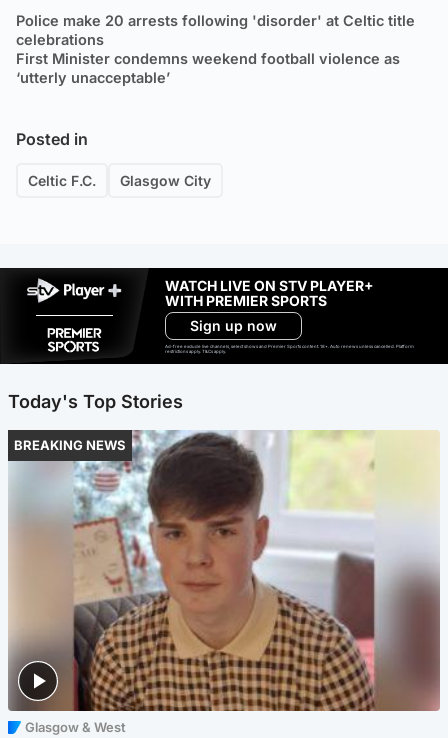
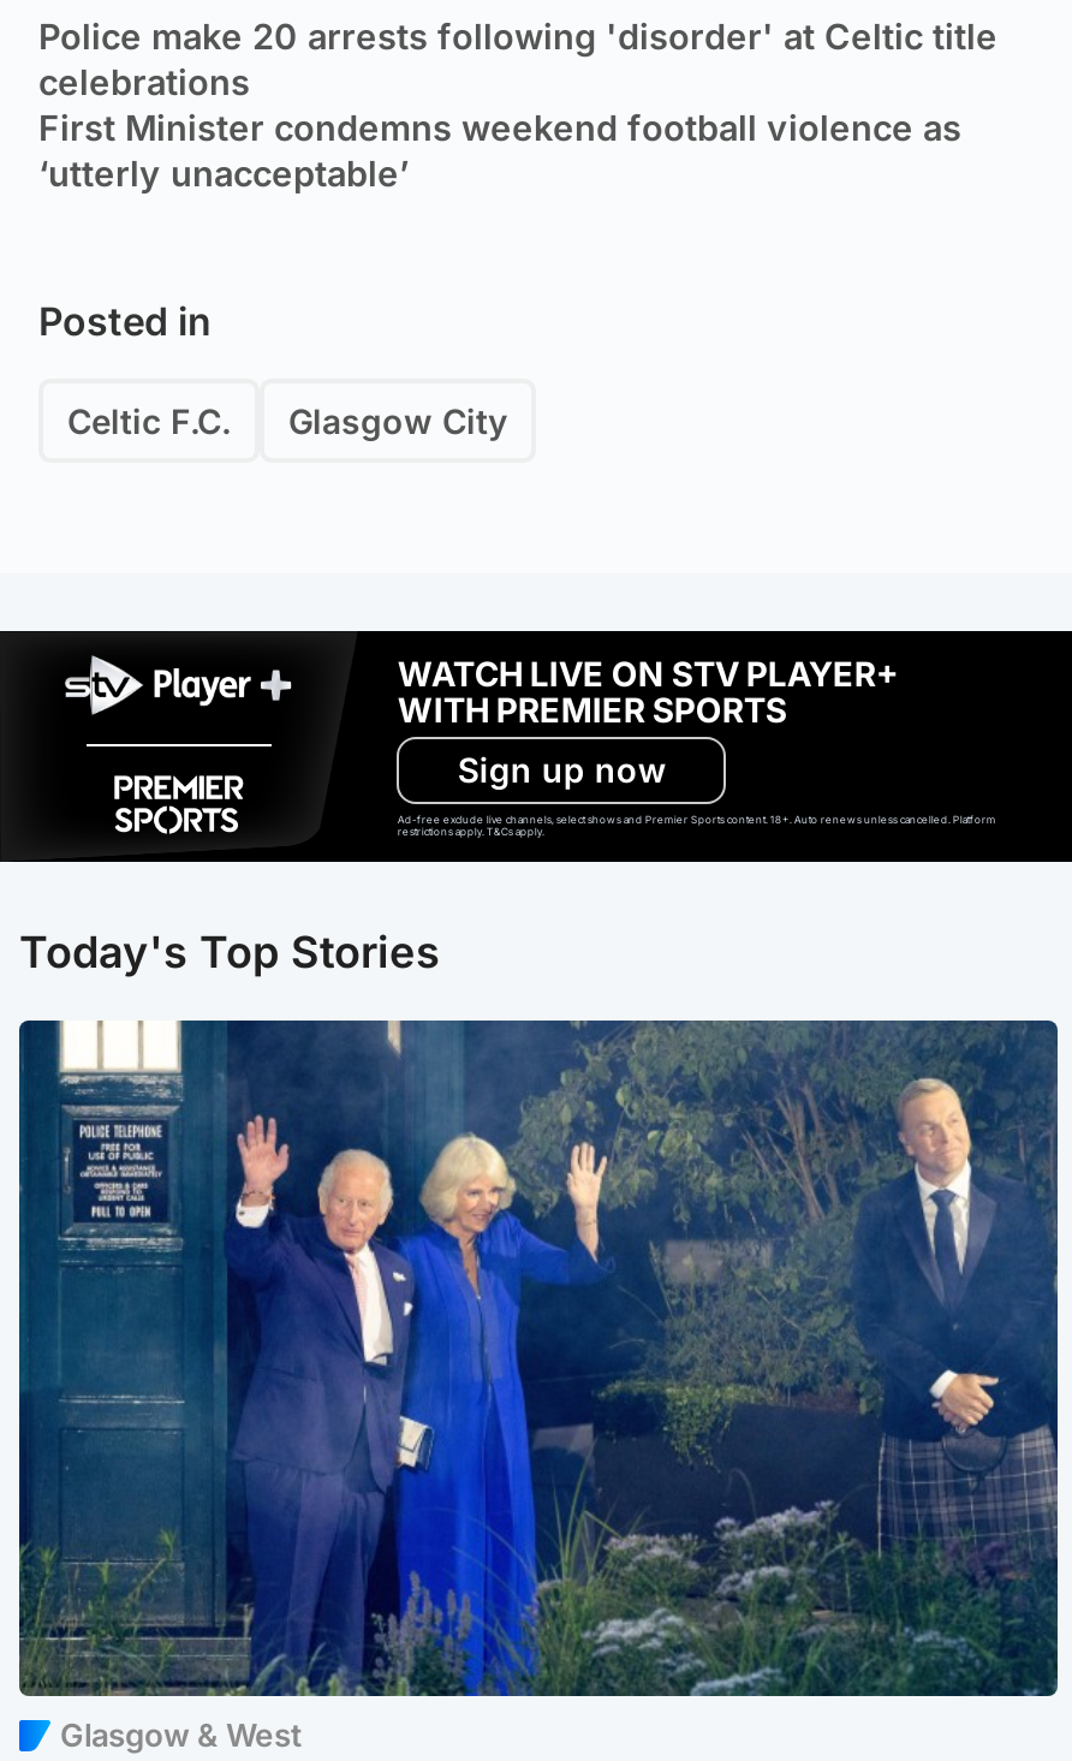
[8,429,441,712] [image] -> [17,1018,1060,1698] [image]
[14,437,126,453] BREAKING NEWS -> none

